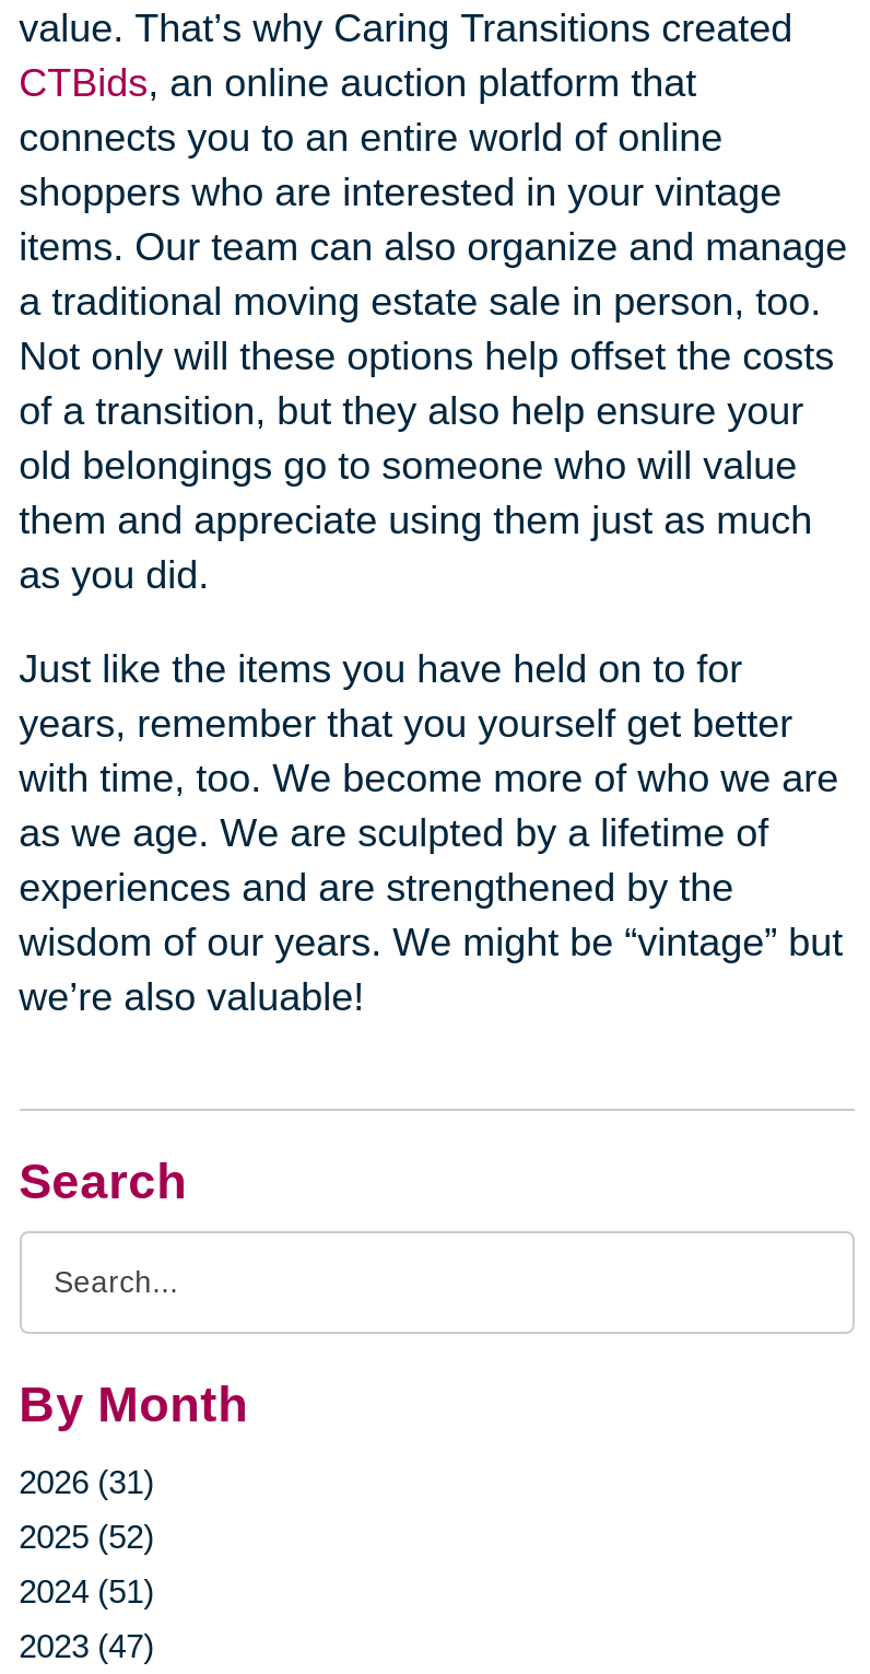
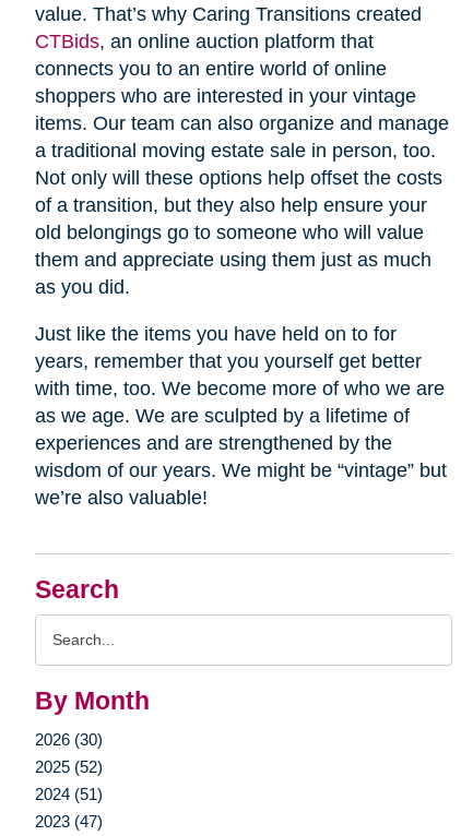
[19,1462,155,1499] 2026 (31) -> [35,730,102,748] 2026 (30)

